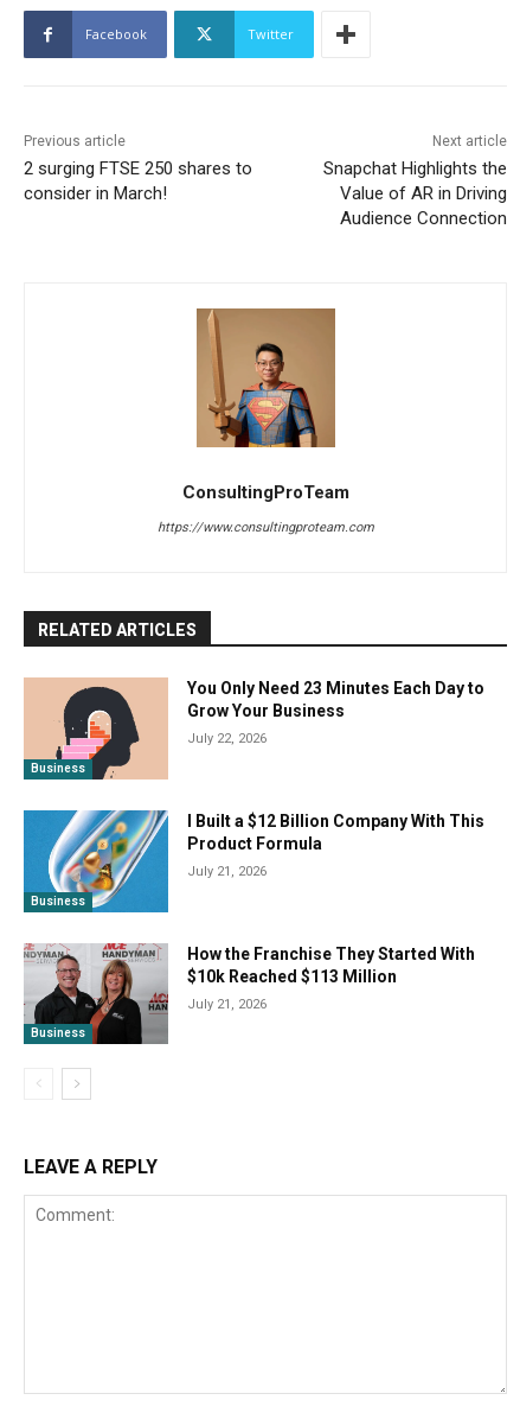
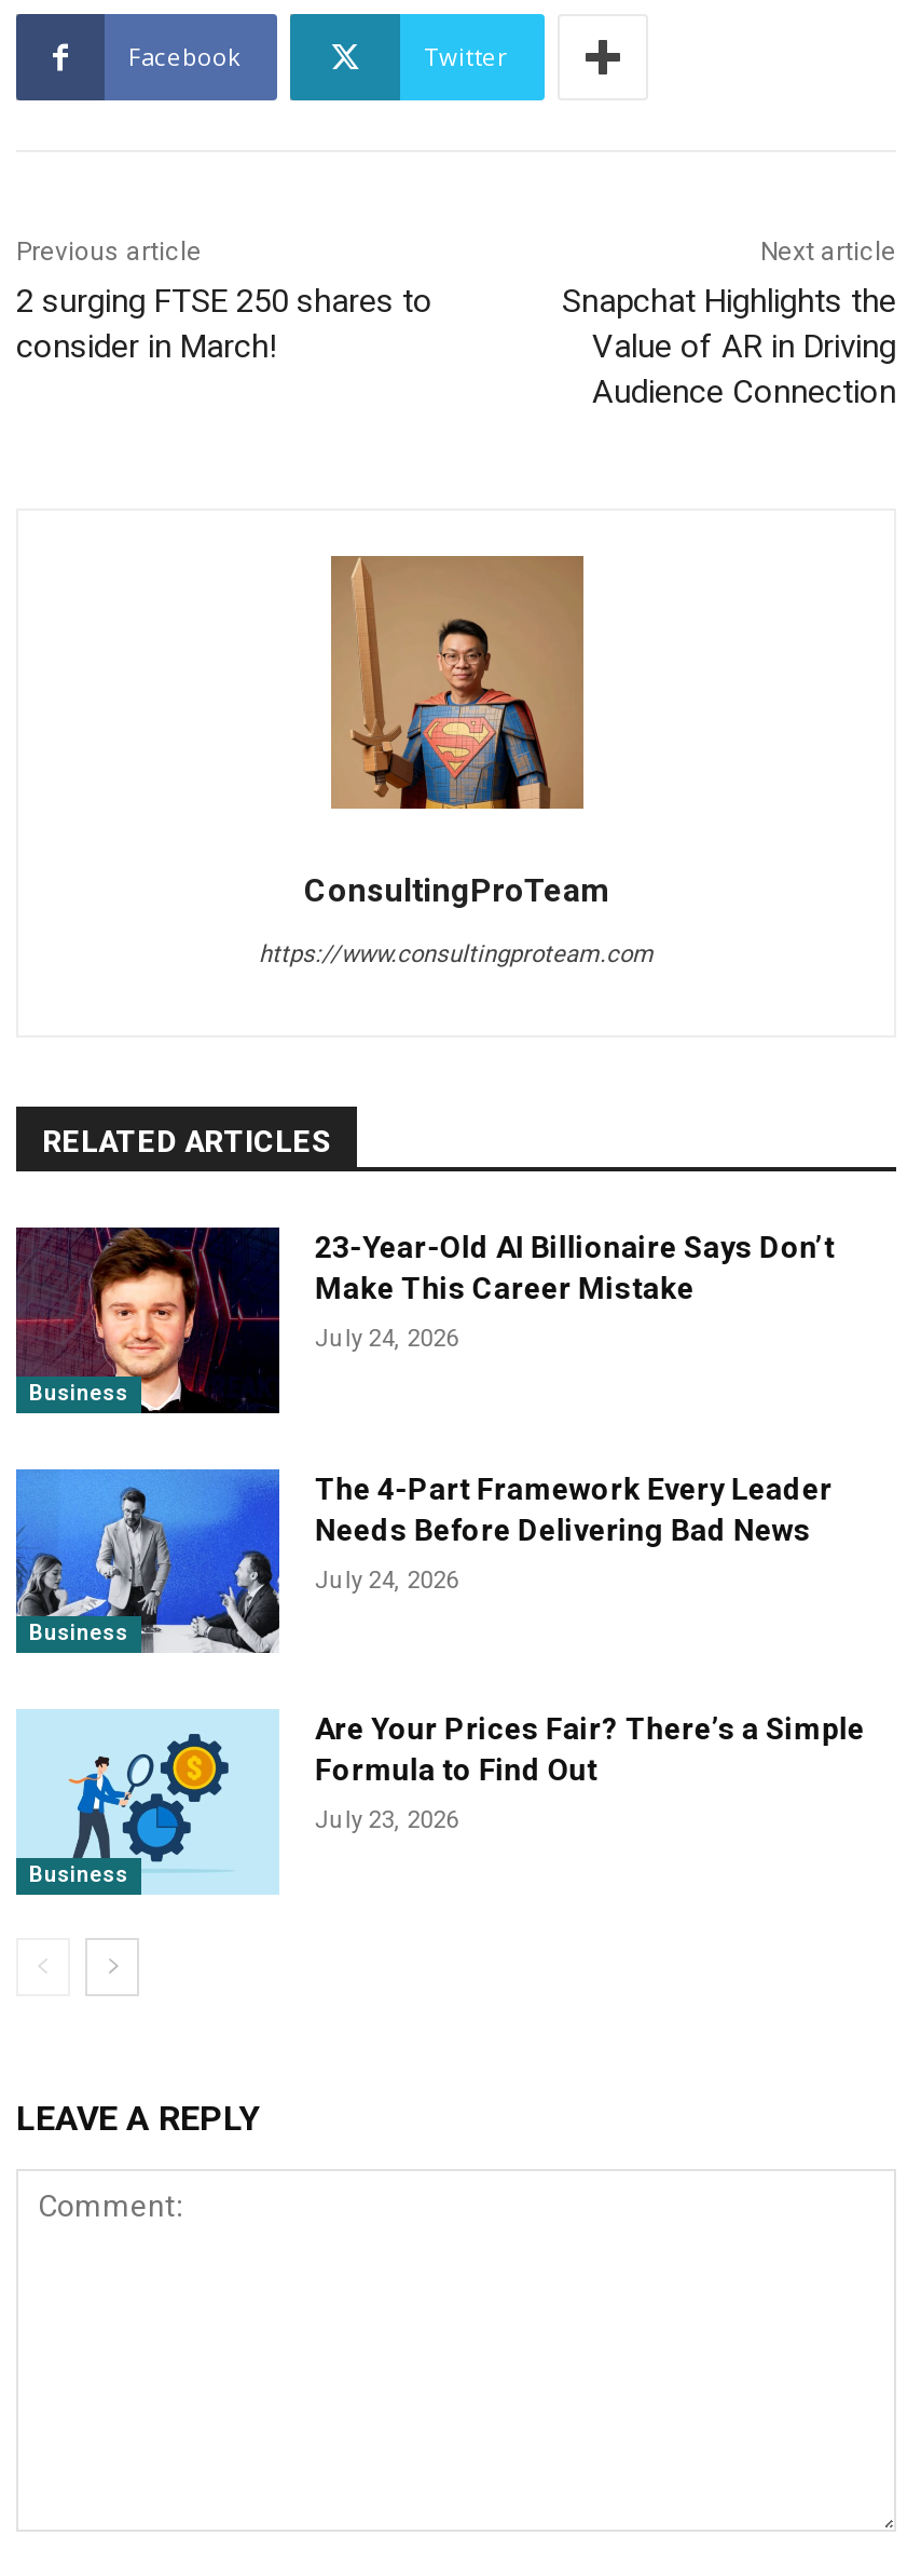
[24,677,485,781] [image] | You Only Need 23 Minutes Each Day to | Grow Your Business -> [14,1224,835,1416] [image] | 23-Year-Old AI Billionaire Says Don’t | Make This Career Mistake
[188,731,267,747] July 22, 2026 -> [315,1324,459,1352] July 24, 2026
[24,809,485,914] [image] | I Built a $12 Billion Company With This | Product Formula -> [16,1468,832,1654] [image] | The 4-Part Framework Every Leader | Needs Before Delivering Bad News
[188,864,267,879] July 21, 2026 -> [315,1565,459,1593] July 24, 2026
[23,942,475,1045] [image] | How the Franchise They Started With | $10k Reached $113 Million -> [16,1710,865,1896] [image] | Are Your Prices Fair? There’s a Simple | Formula to Find Out
[188,996,267,1012] July 21, 2026 -> [315,1806,459,1835] July 23, 2026

